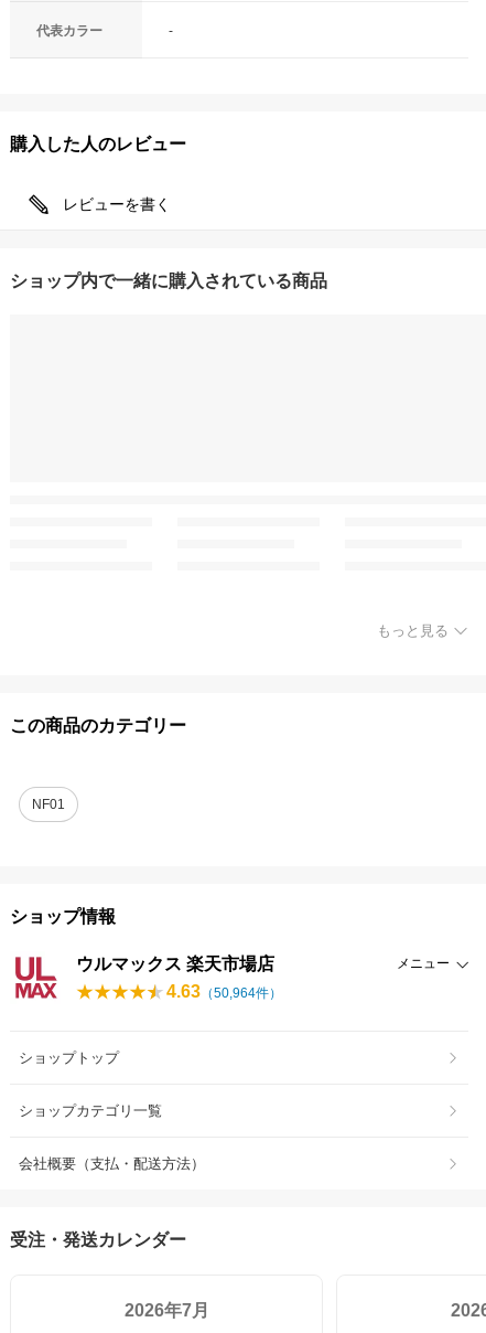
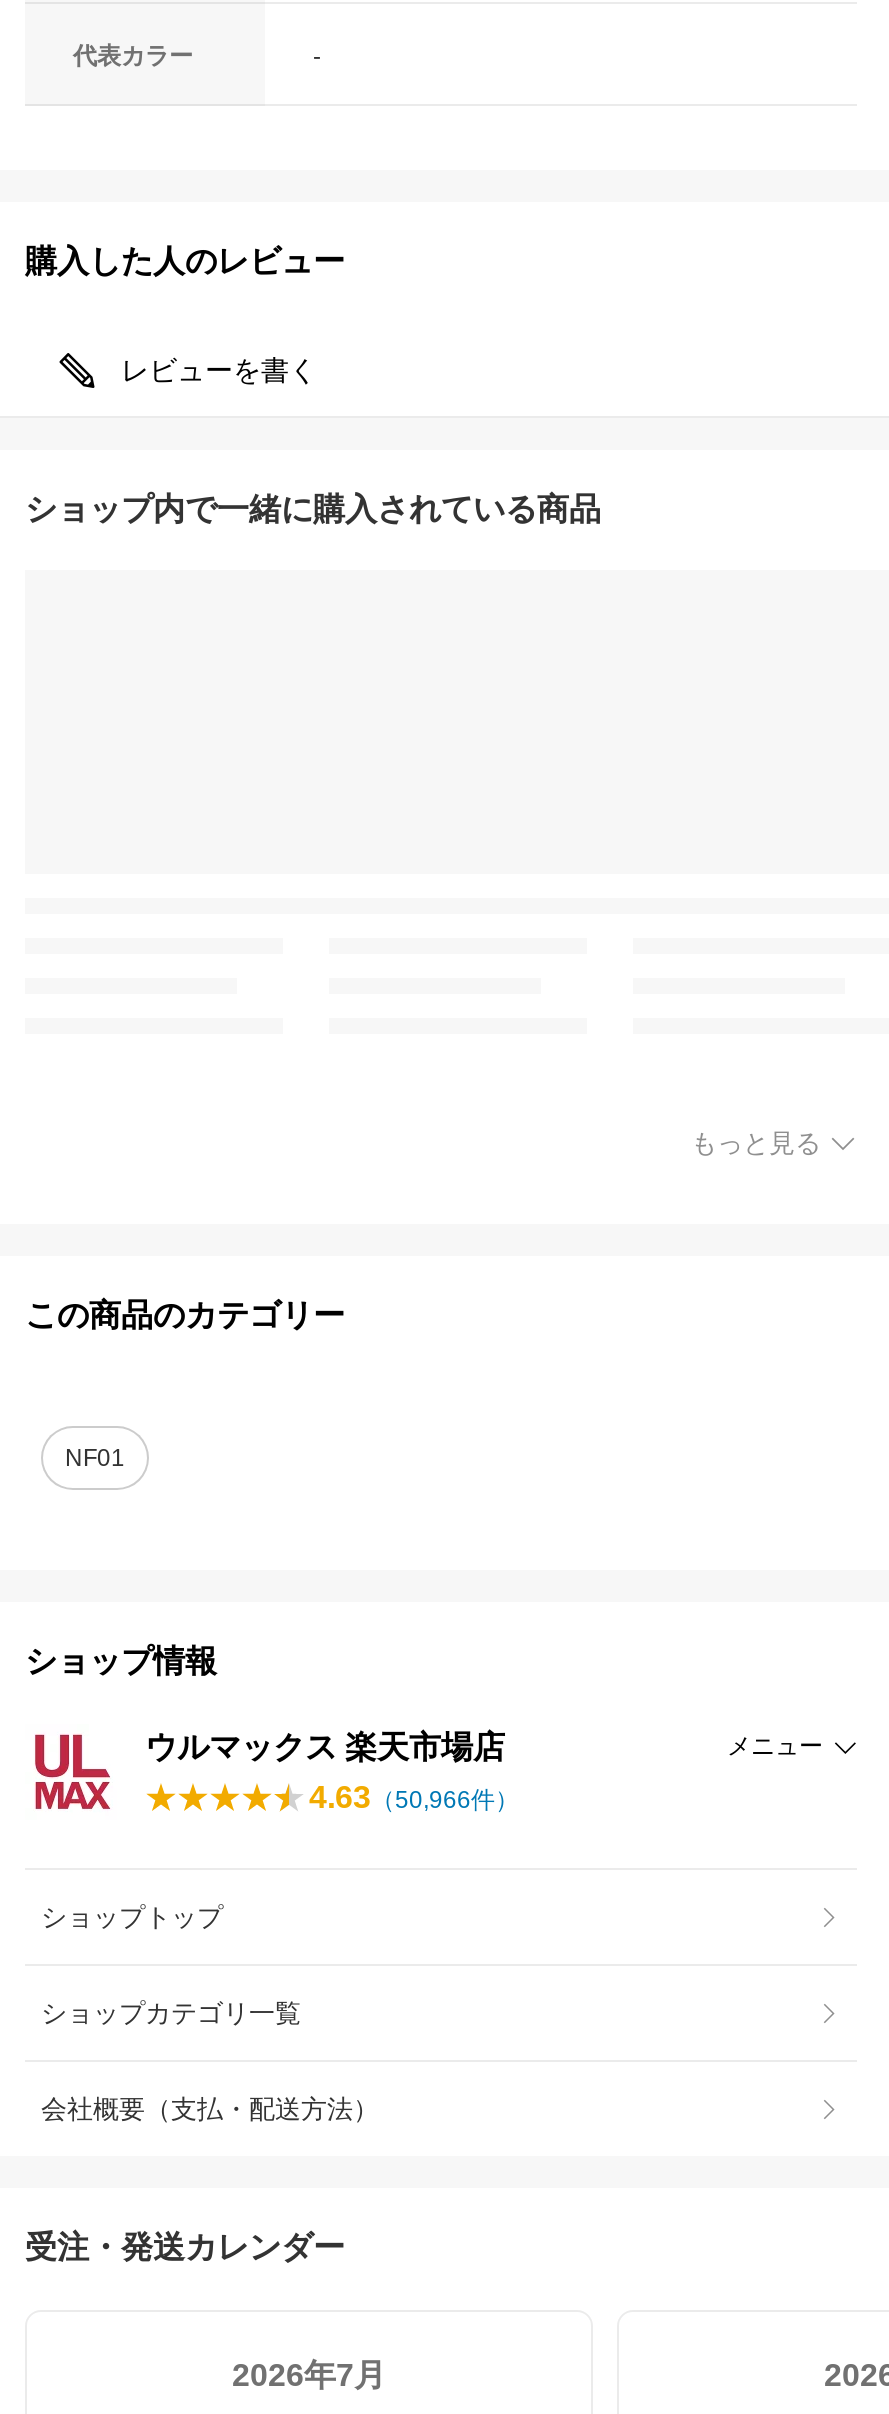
[166,982,282,1001] 4.63（50,964件） -> [309,1780,519,1814] 4.63（50,966件）

